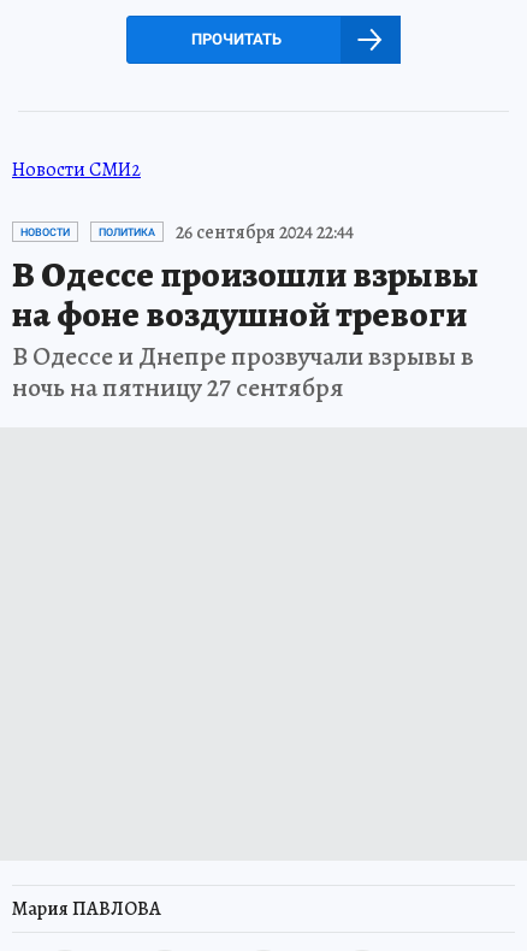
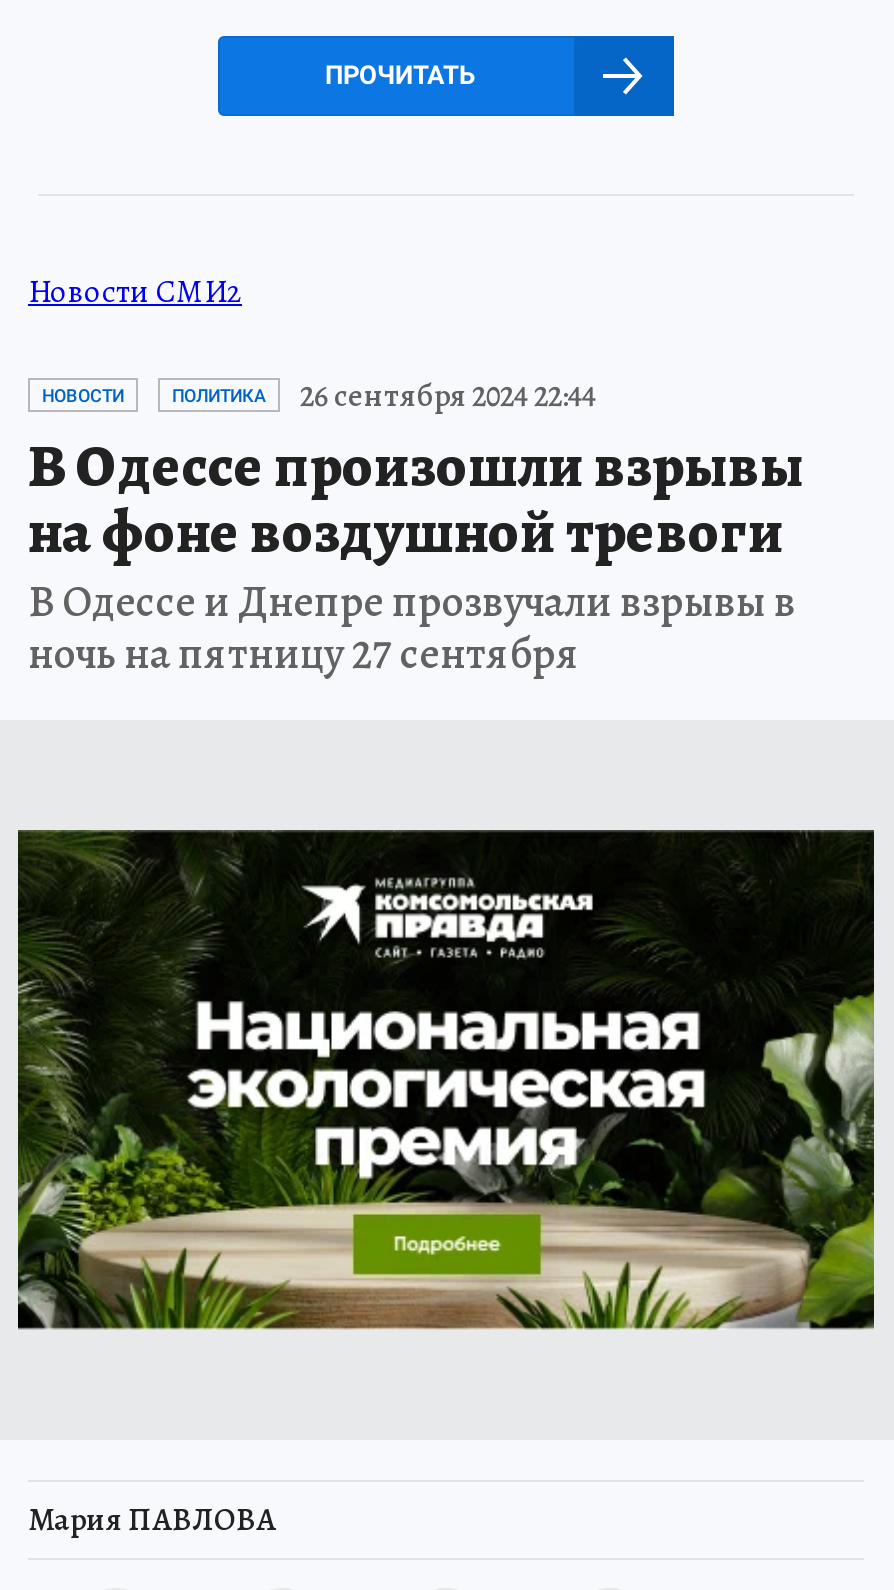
none -> [16,828,876,1332] [image]

